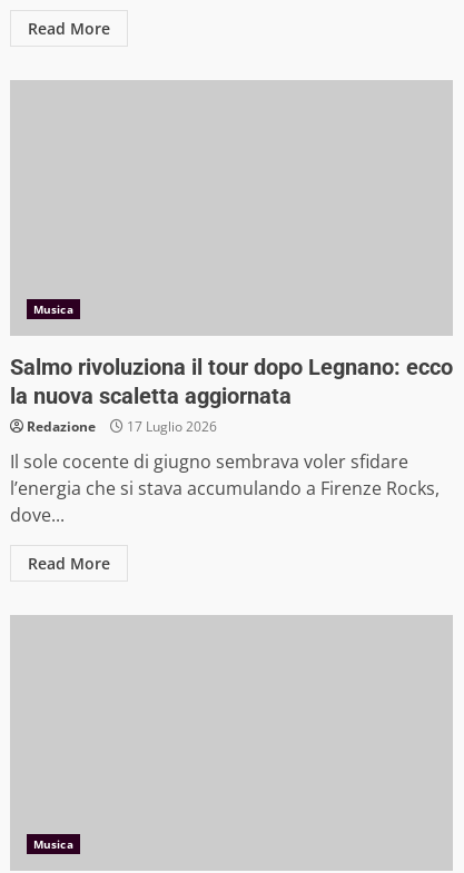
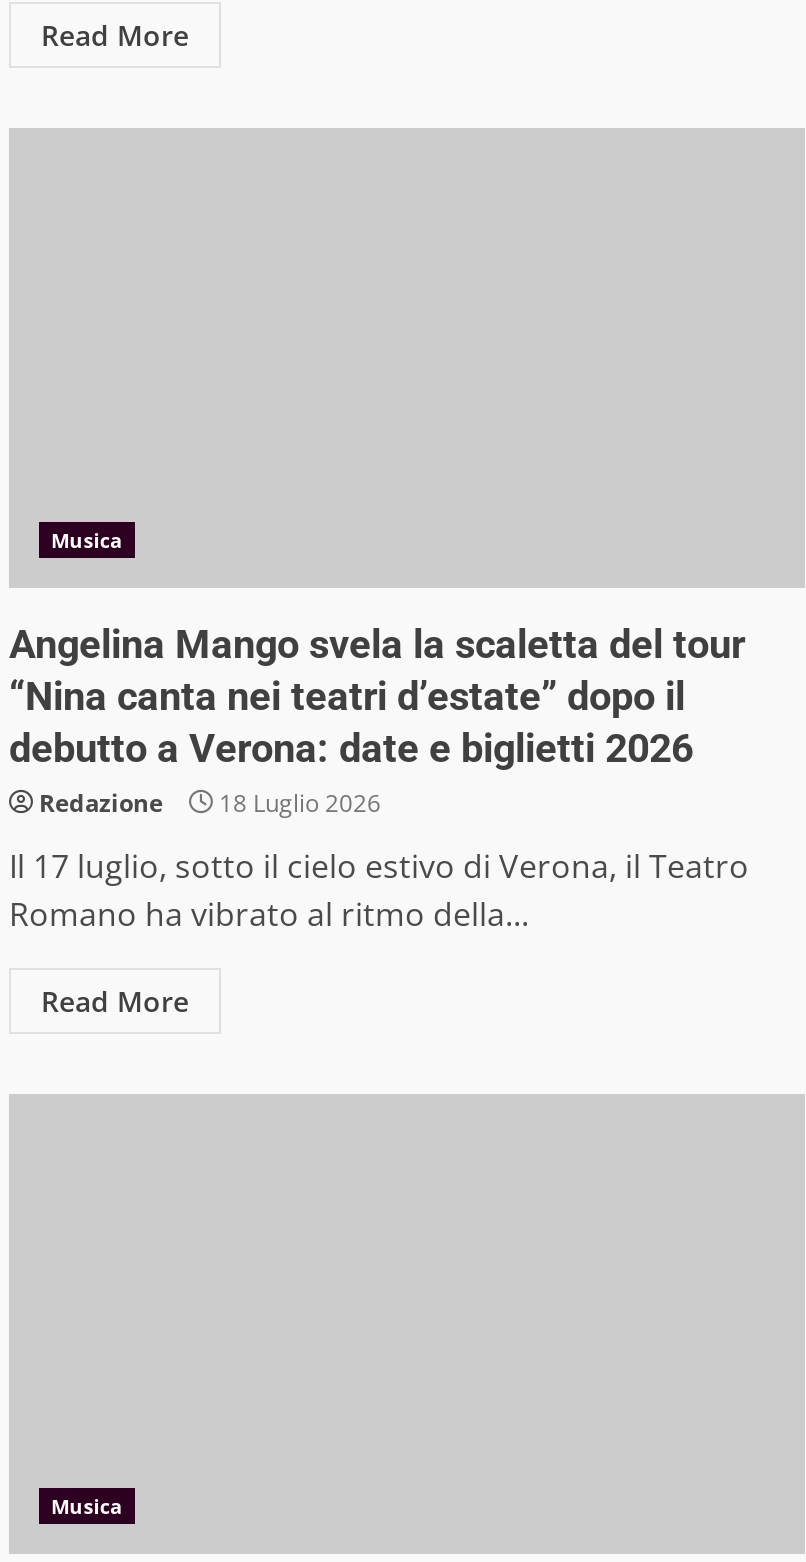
[10,354,453,409] Salmo rivoluziona il tour dopo Legnano: ecco | la nuova scaletta aggiornata -> [9,620,745,772] Angelina Mango svela la scaletta del tour | “Nina canta nei teatri d’estate” dopo il | debutto a Verona: date e biglietti 2026
[27,417,217,436] Redazione 17 Luglio 2026 -> [39,786,381,820] Redazione 18 Luglio 2026
moved [27,417,96,436] -> [39,786,163,820]: Redazione
[10,449,440,527] Il sole cocente di giugno sembrava voler sfidare | l’energia che si stava accumulando a Firenze Rocks, | dove... -> [9,844,749,936] Il 17 luglio, sotto il cielo estivo di Verona, il Teatro | Romano ha vibrato al ritmo della...

